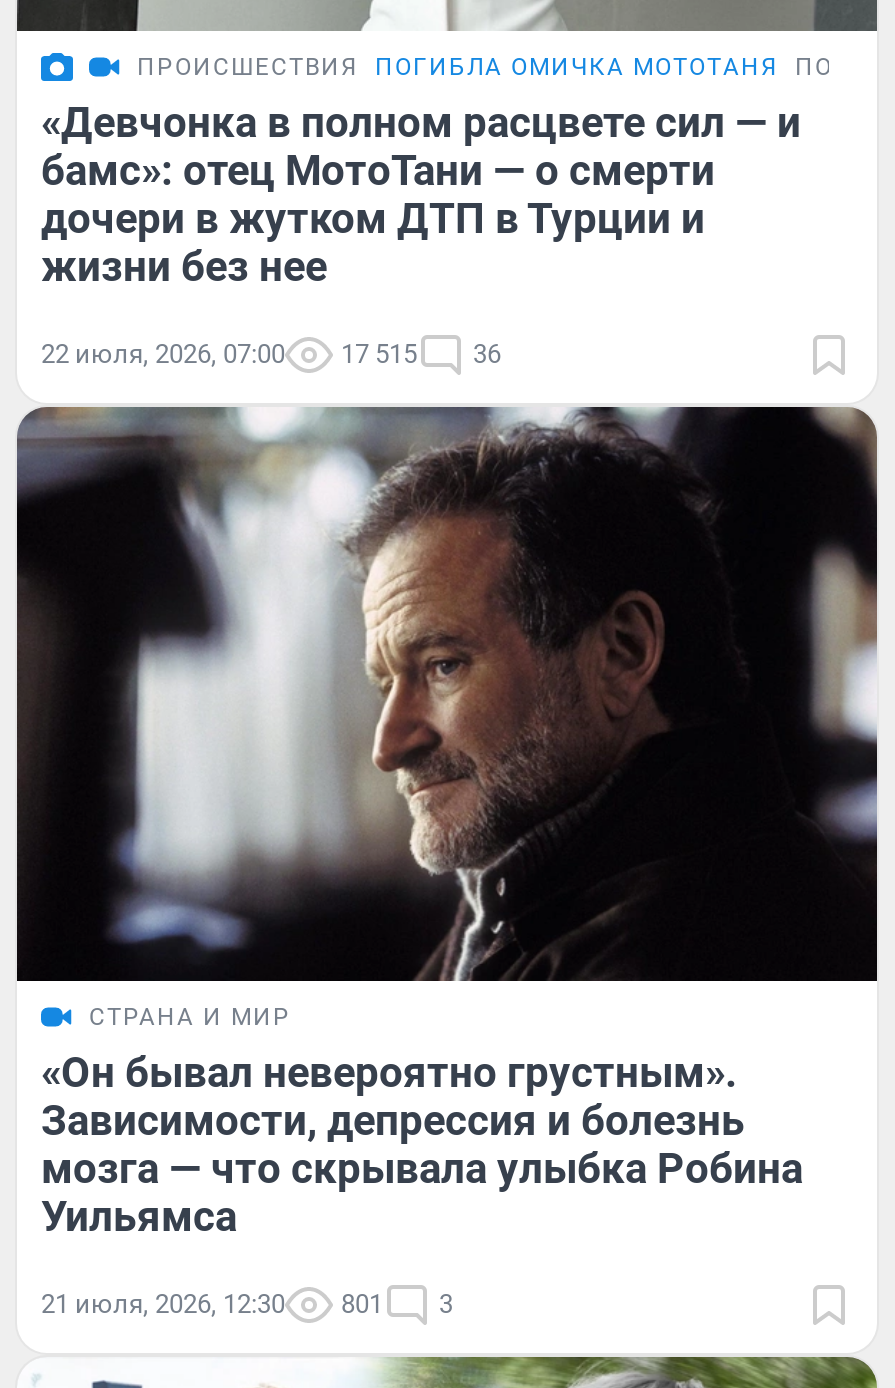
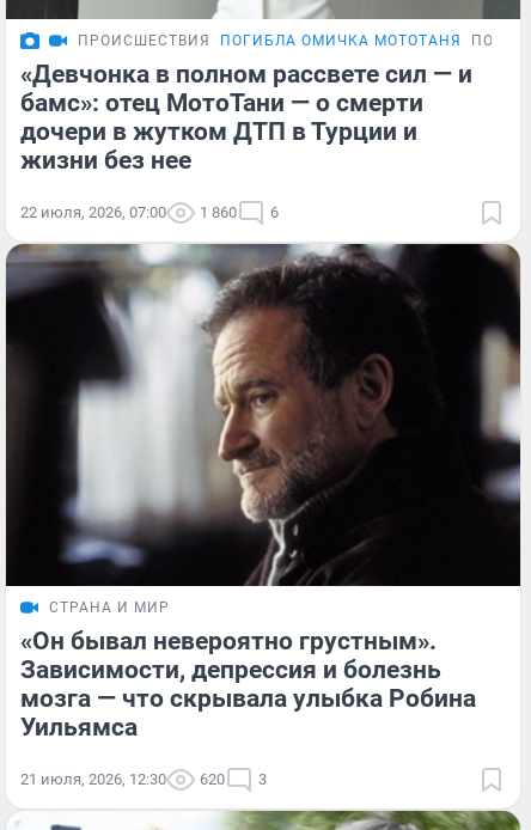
[41,99,801,147] «Девчонка в полном расцвете сил — и -> [20,59,472,88] «Девчонка в полном рассвете сил — и
[341,339,417,369] 17 515 -> [200,203,237,221] 1 860
[473,339,501,369] 36 -> [270,203,279,221] 6
[41,1289,453,1319] 21 июля, 2026, 12:30 801 3 -> [20,771,267,788] 21 июля, 2026, 12:30 620 3

